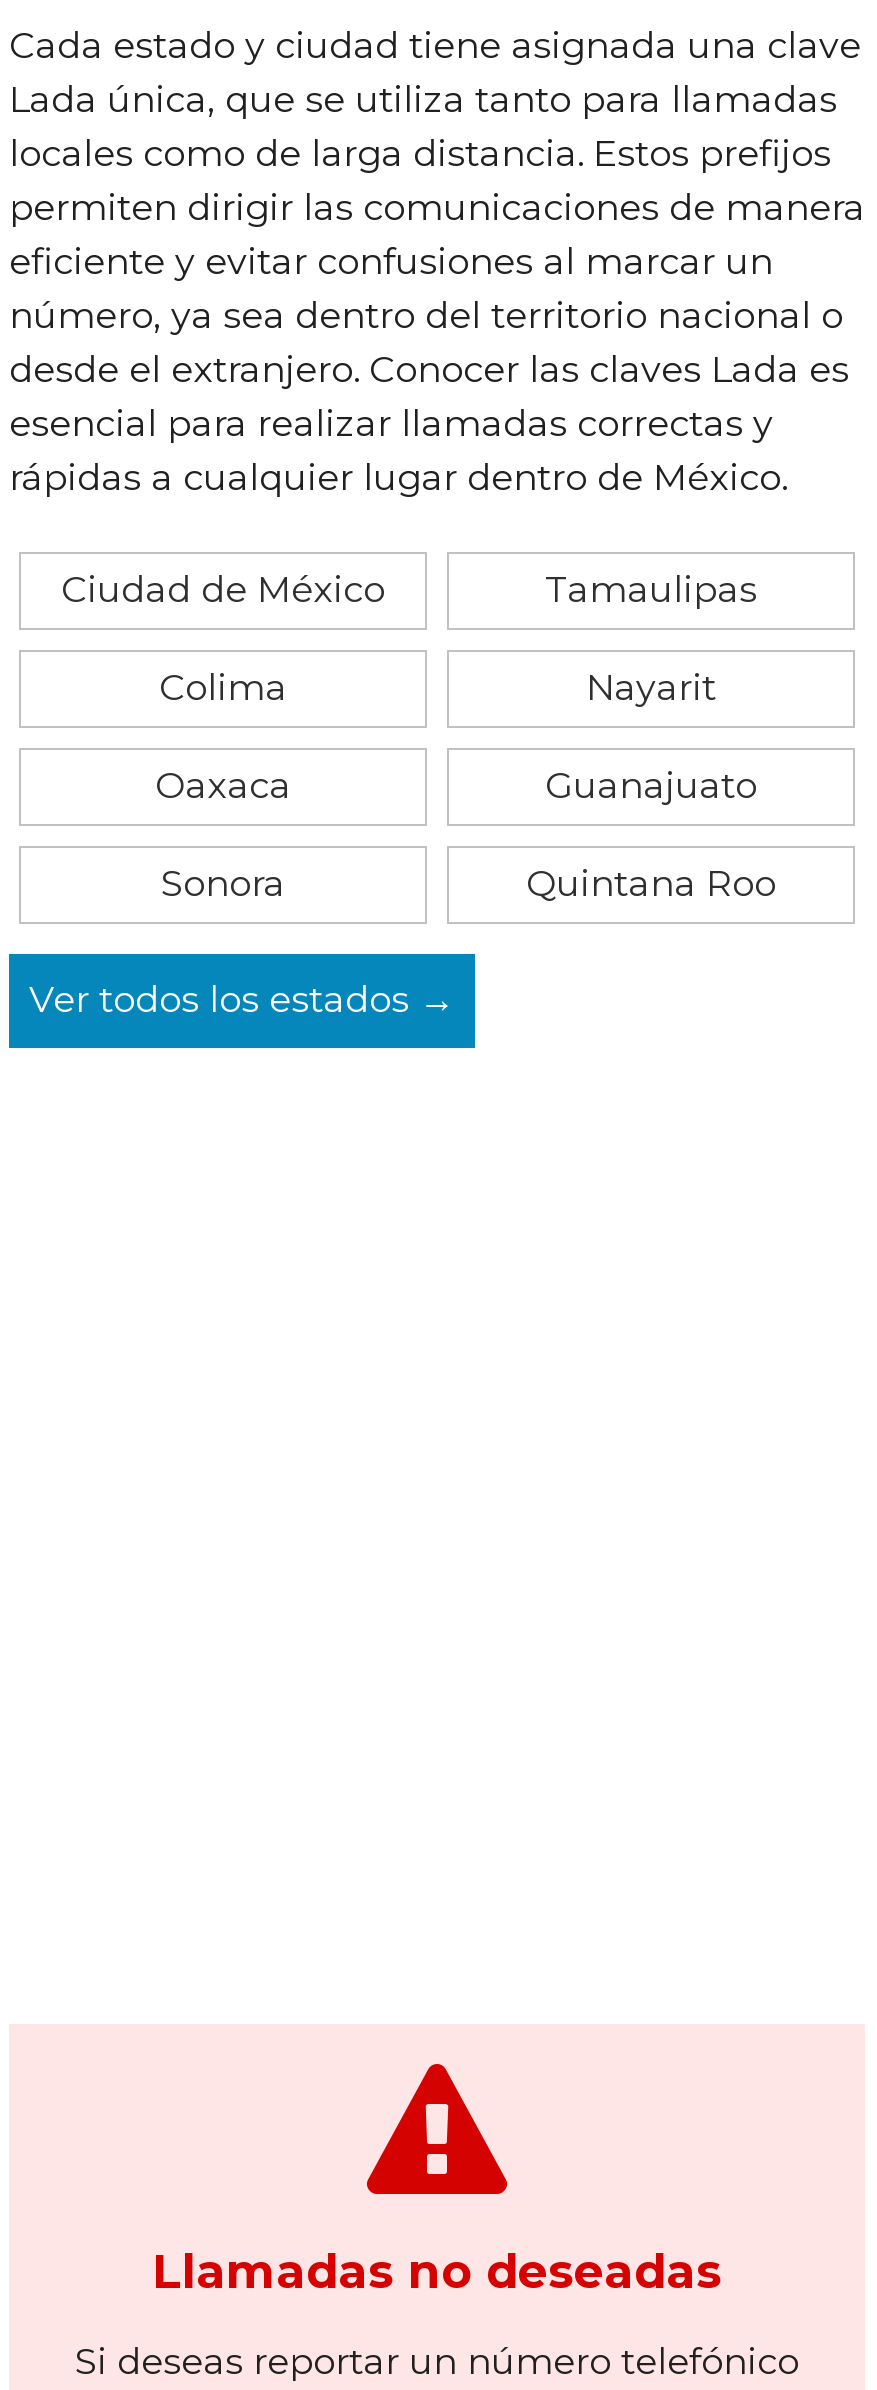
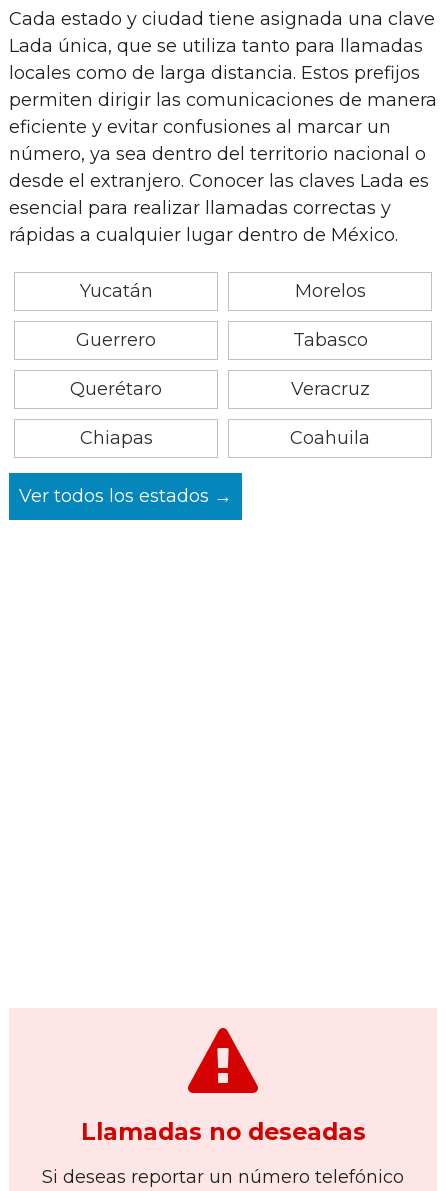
[61,568,757,612] Ciudad de México | Tamaulipas -> [79,280,365,302] Yucatán | Morelos
[159,666,716,710] Colima | Nayarit -> [76,329,367,351] Guerrero | Tabasco
[155,764,757,808] Oaxaca | Guanajuato -> [70,378,369,400] Querétaro | Veracruz
[161,862,776,906] Sonora | Quintana Roo -> [79,427,370,449] Chiapas | Coahuila

